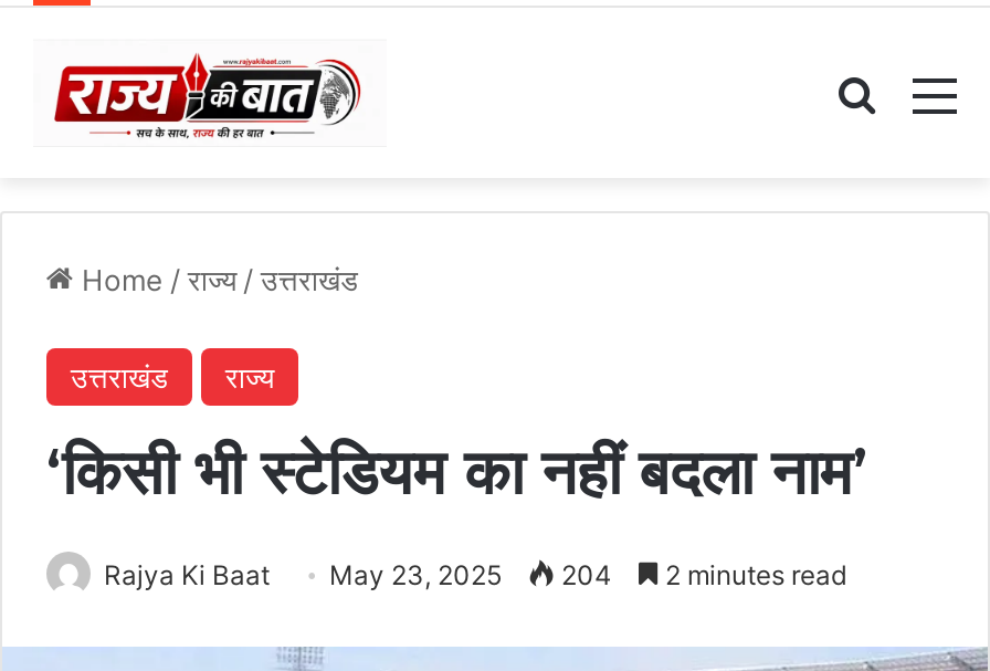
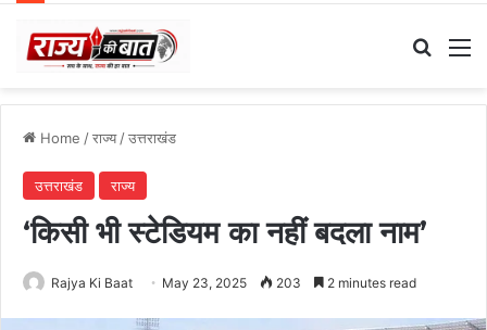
[104,559,846,592] Rajya Ki Baat May 23, 2025 204 2 minutes read -> [51,275,416,291] Rajya Ki Baat May 23, 2025 203 2 minutes read

